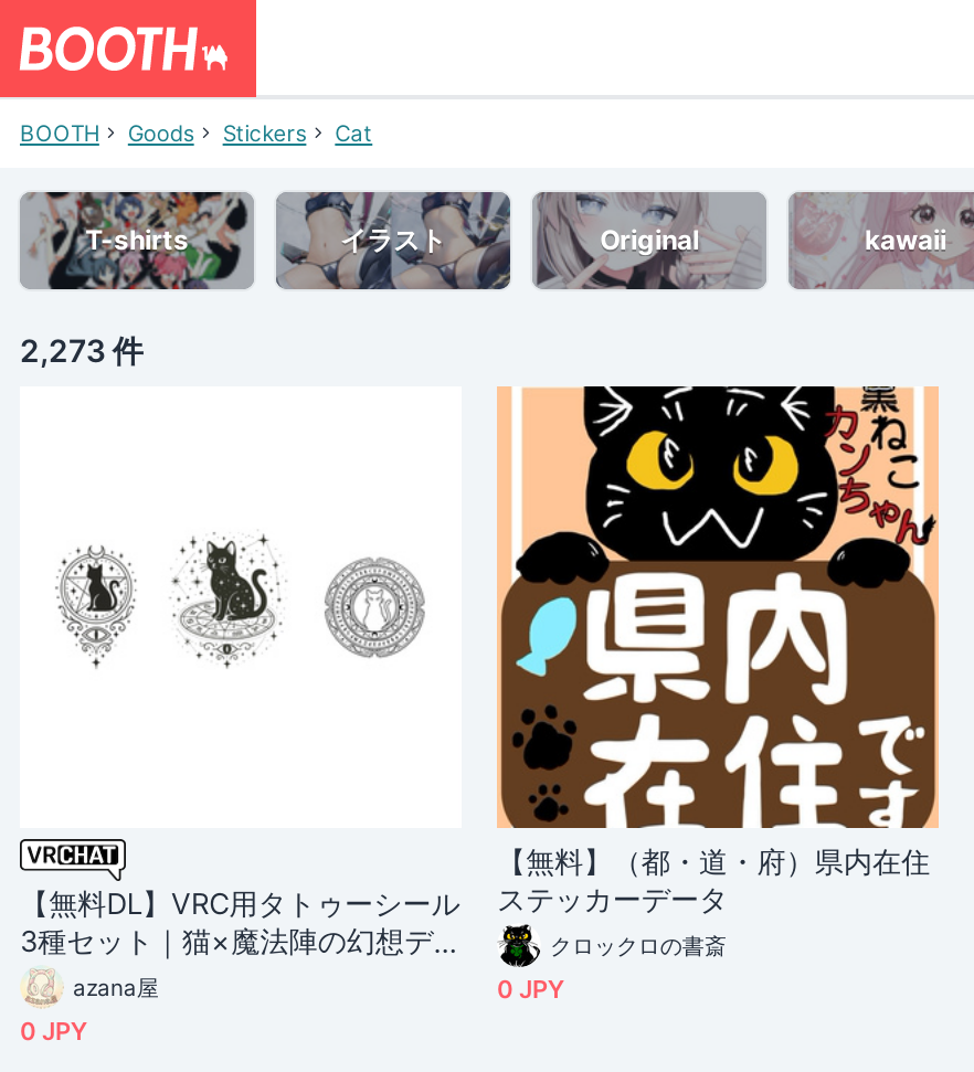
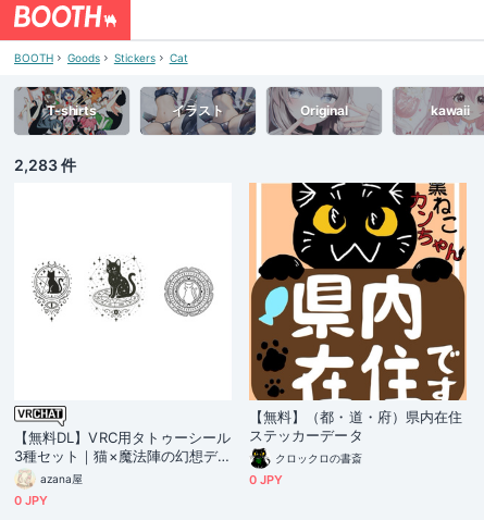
[20,331,143,368] 2,273 件 -> [14,155,76,174] 2,283 件

